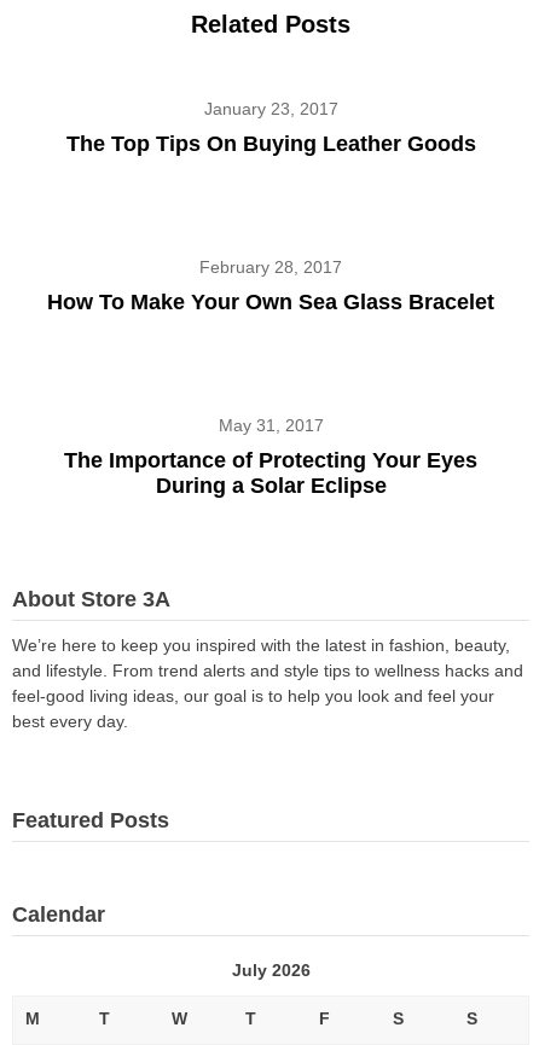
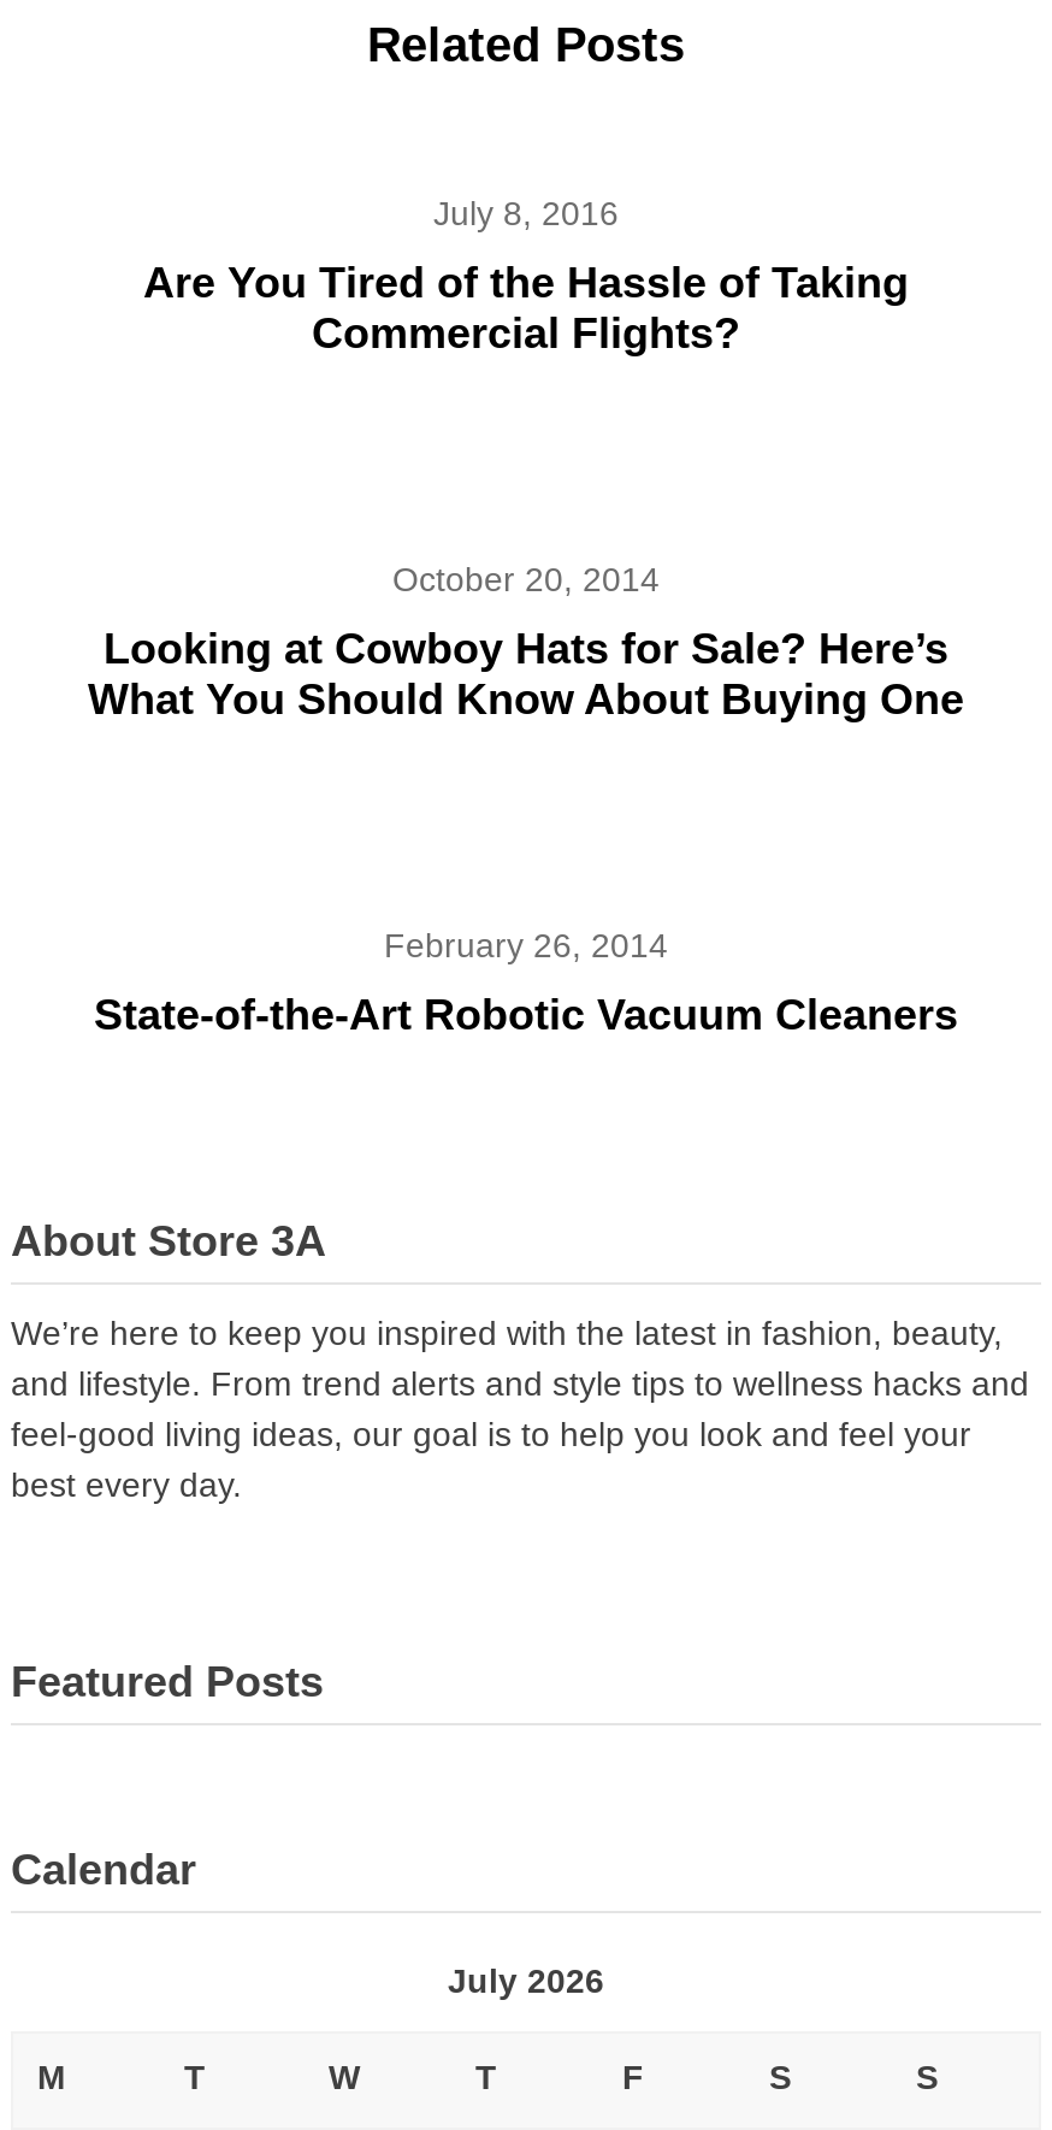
[204,99,338,118] January 23, 2017 -> [433,194,619,232] July 8, 2016
[66,132,476,156] The Top Tips On Buying Leather Goods -> [143,259,909,357] Are You Tired of the Hassle of Taking | Commercial Flights?
[199,257,342,277] February 28, 2017 -> [392,560,660,598] October 20, 2014
[47,290,494,314] How To Make Your Own Sea Glass Bracelet -> [88,625,964,723] Looking at Cowboy Hats for Sale? Here’s | What You Should Know About Buying One
[218,415,323,435] May 31, 2017 -> [384,926,668,964] February 26, 2014
[64,448,477,498] The Importance of Protecting Your Eyes | During a Solar Eclipse -> [94,991,958,1039] State-of-the-Art Robotic Vacuum Cleaners

